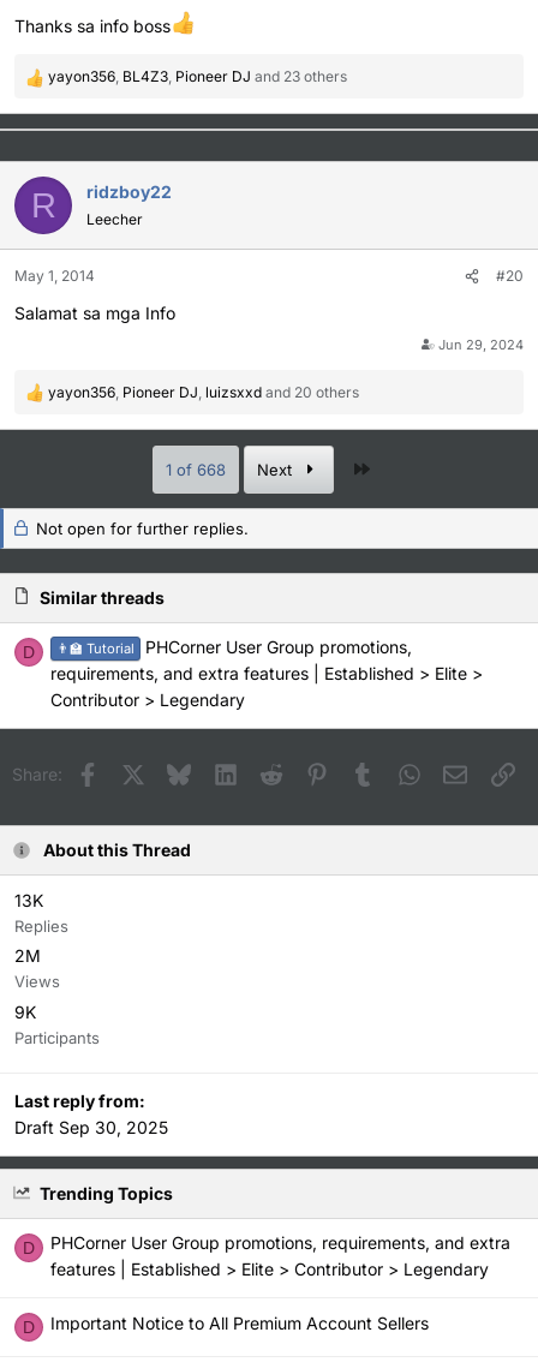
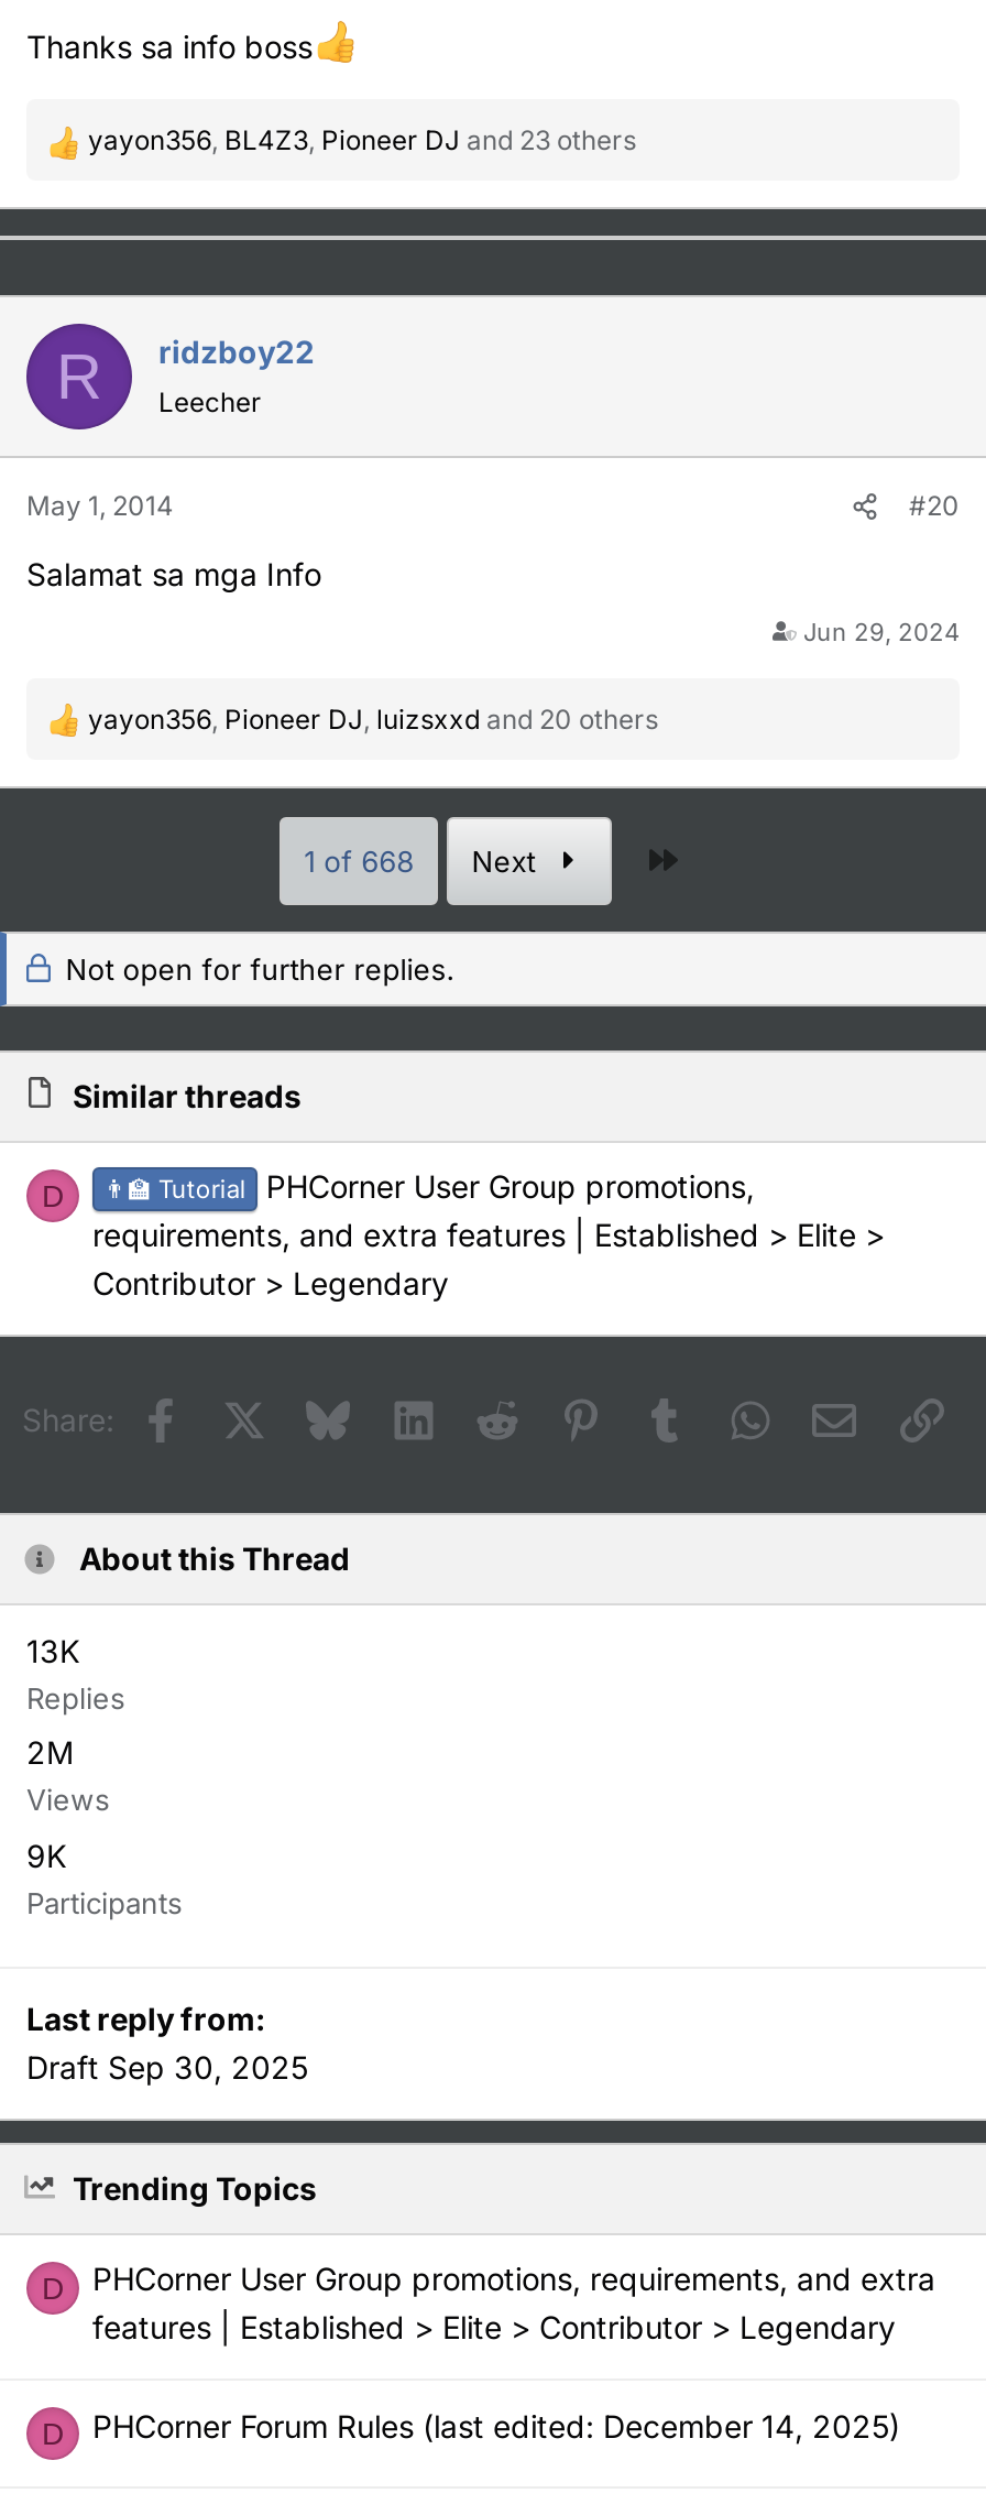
[50,1312,429,1333] Important Notice to All Premium Account Sellers -> [92,2406,900,2444] PHCorner Forum Rules (last edited: December 14, 2025)

